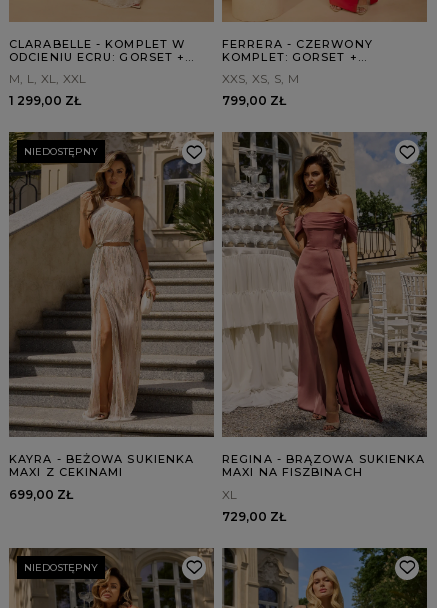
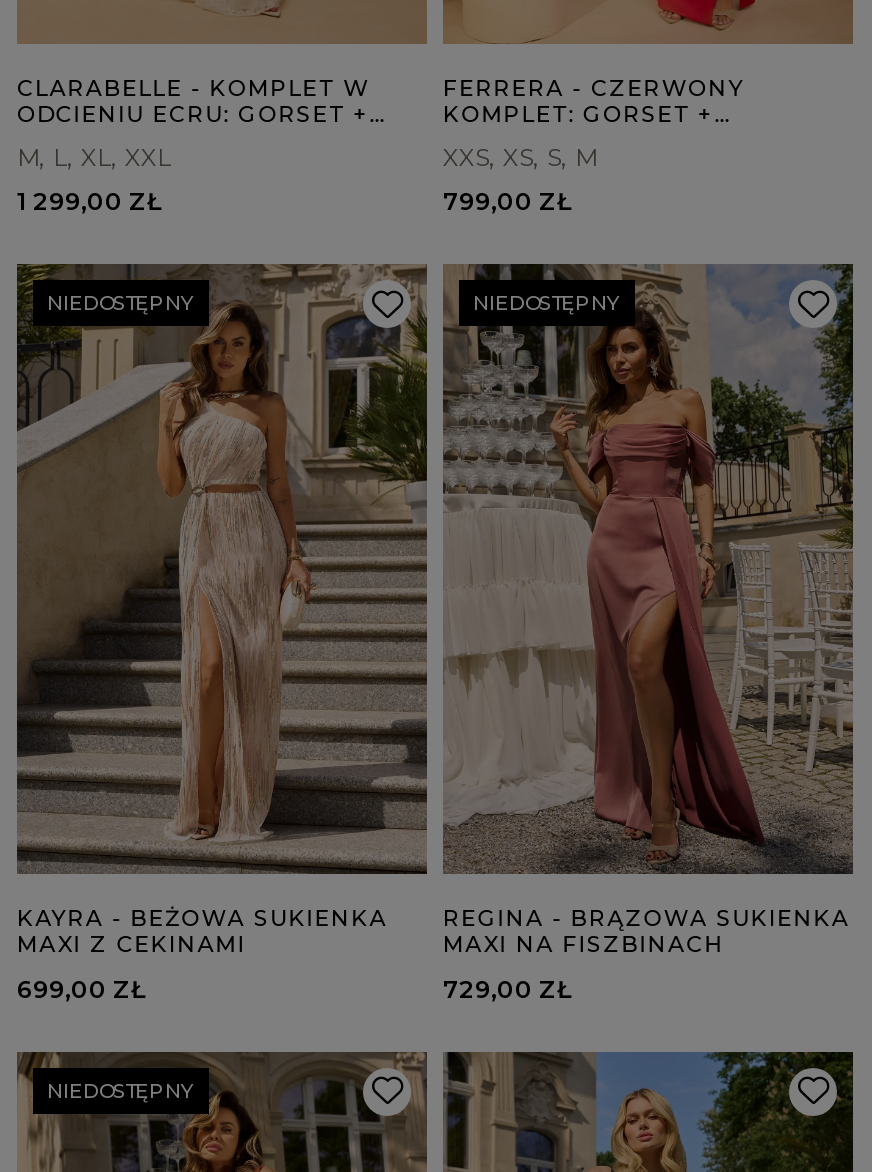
none -> [473,291,621,317] NIEDOSTĘPNY
[222,487,237,502] XL -> none

